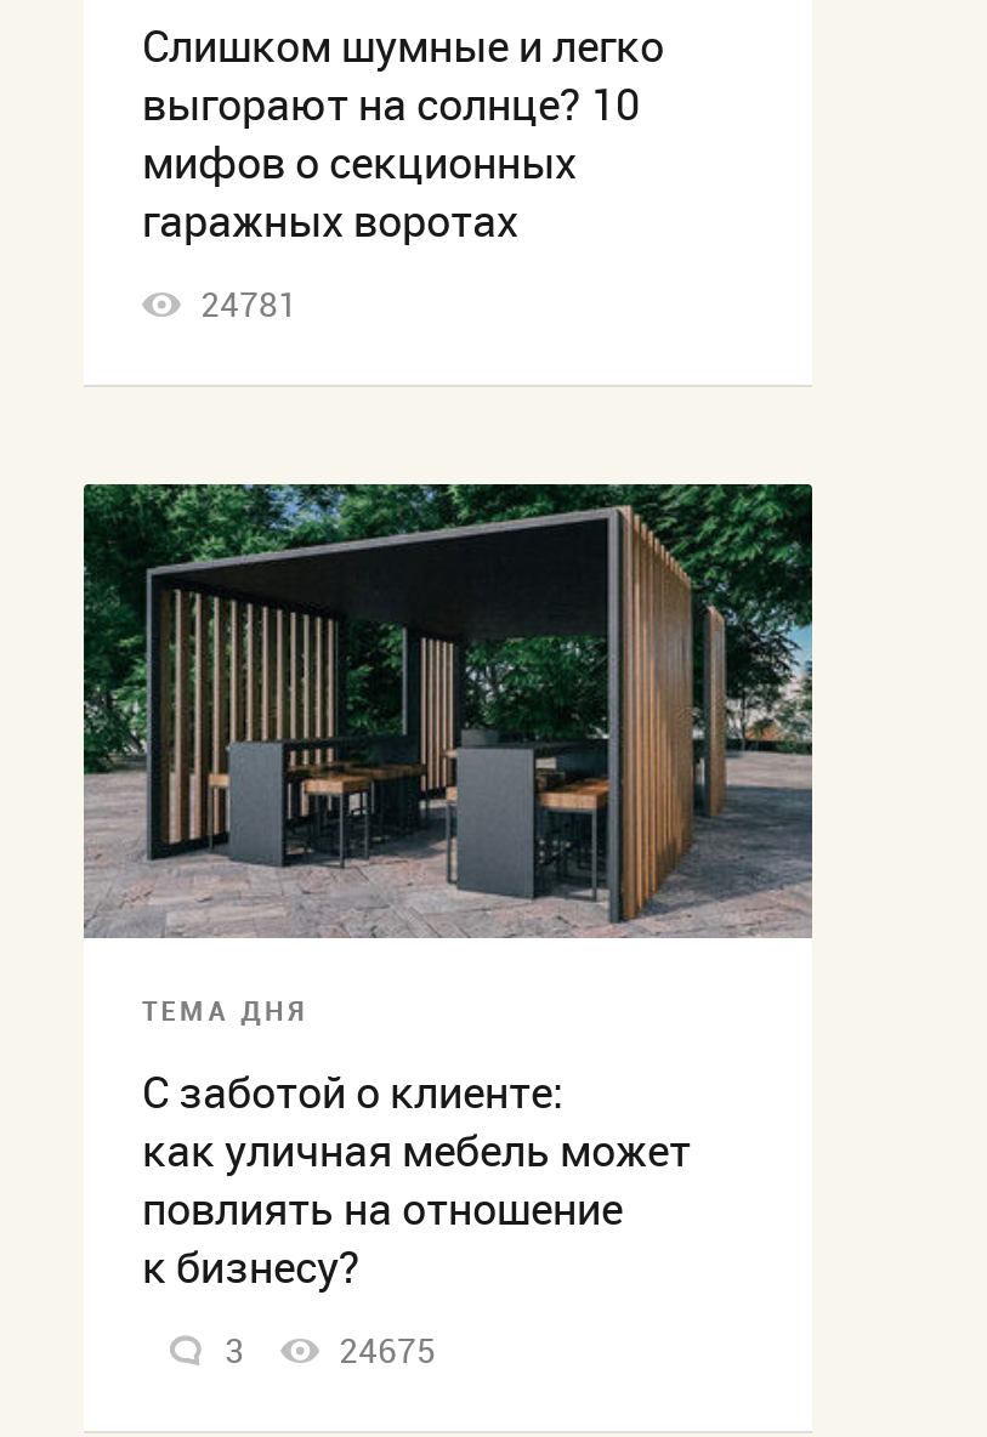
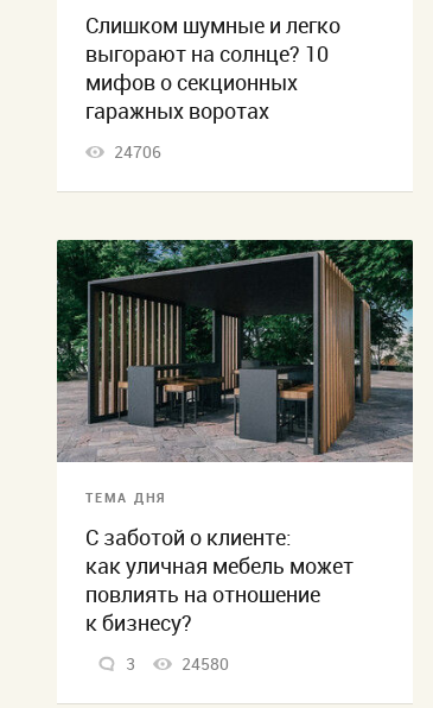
[200,285,297,324] 24781 -> [114,143,161,162] 24706
[339,1331,436,1370] 24675 -> [182,655,229,674] 24580

